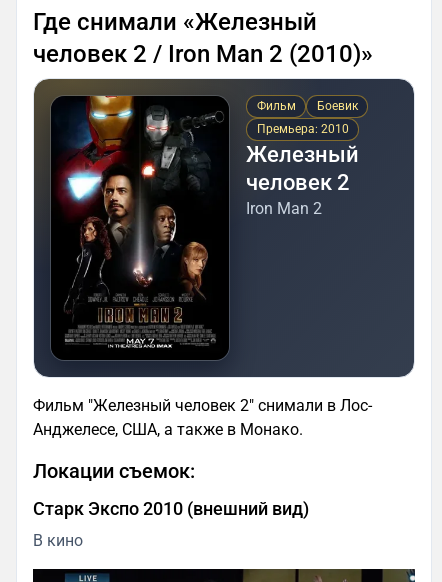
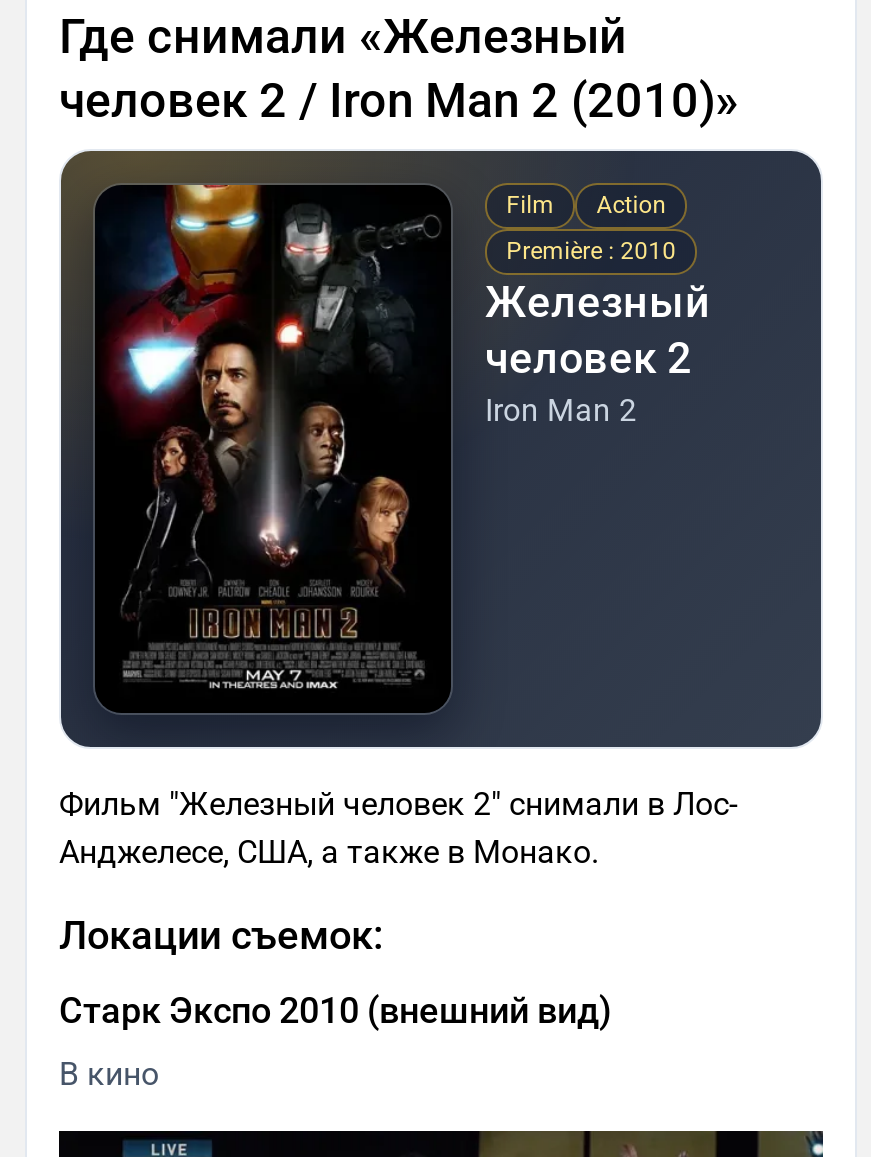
[257,99,358,113] Фильм | Боевик -> [506,191,667,219] Film | Action
[257,122,349,136] Премьера: 2010 -> [506,237,676,265] Première : 2010

